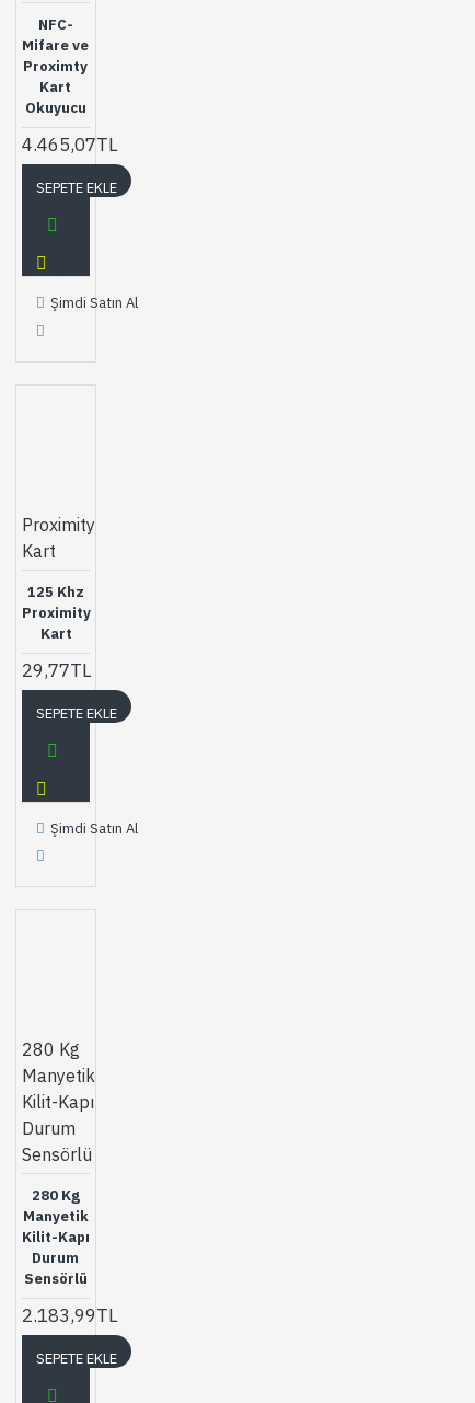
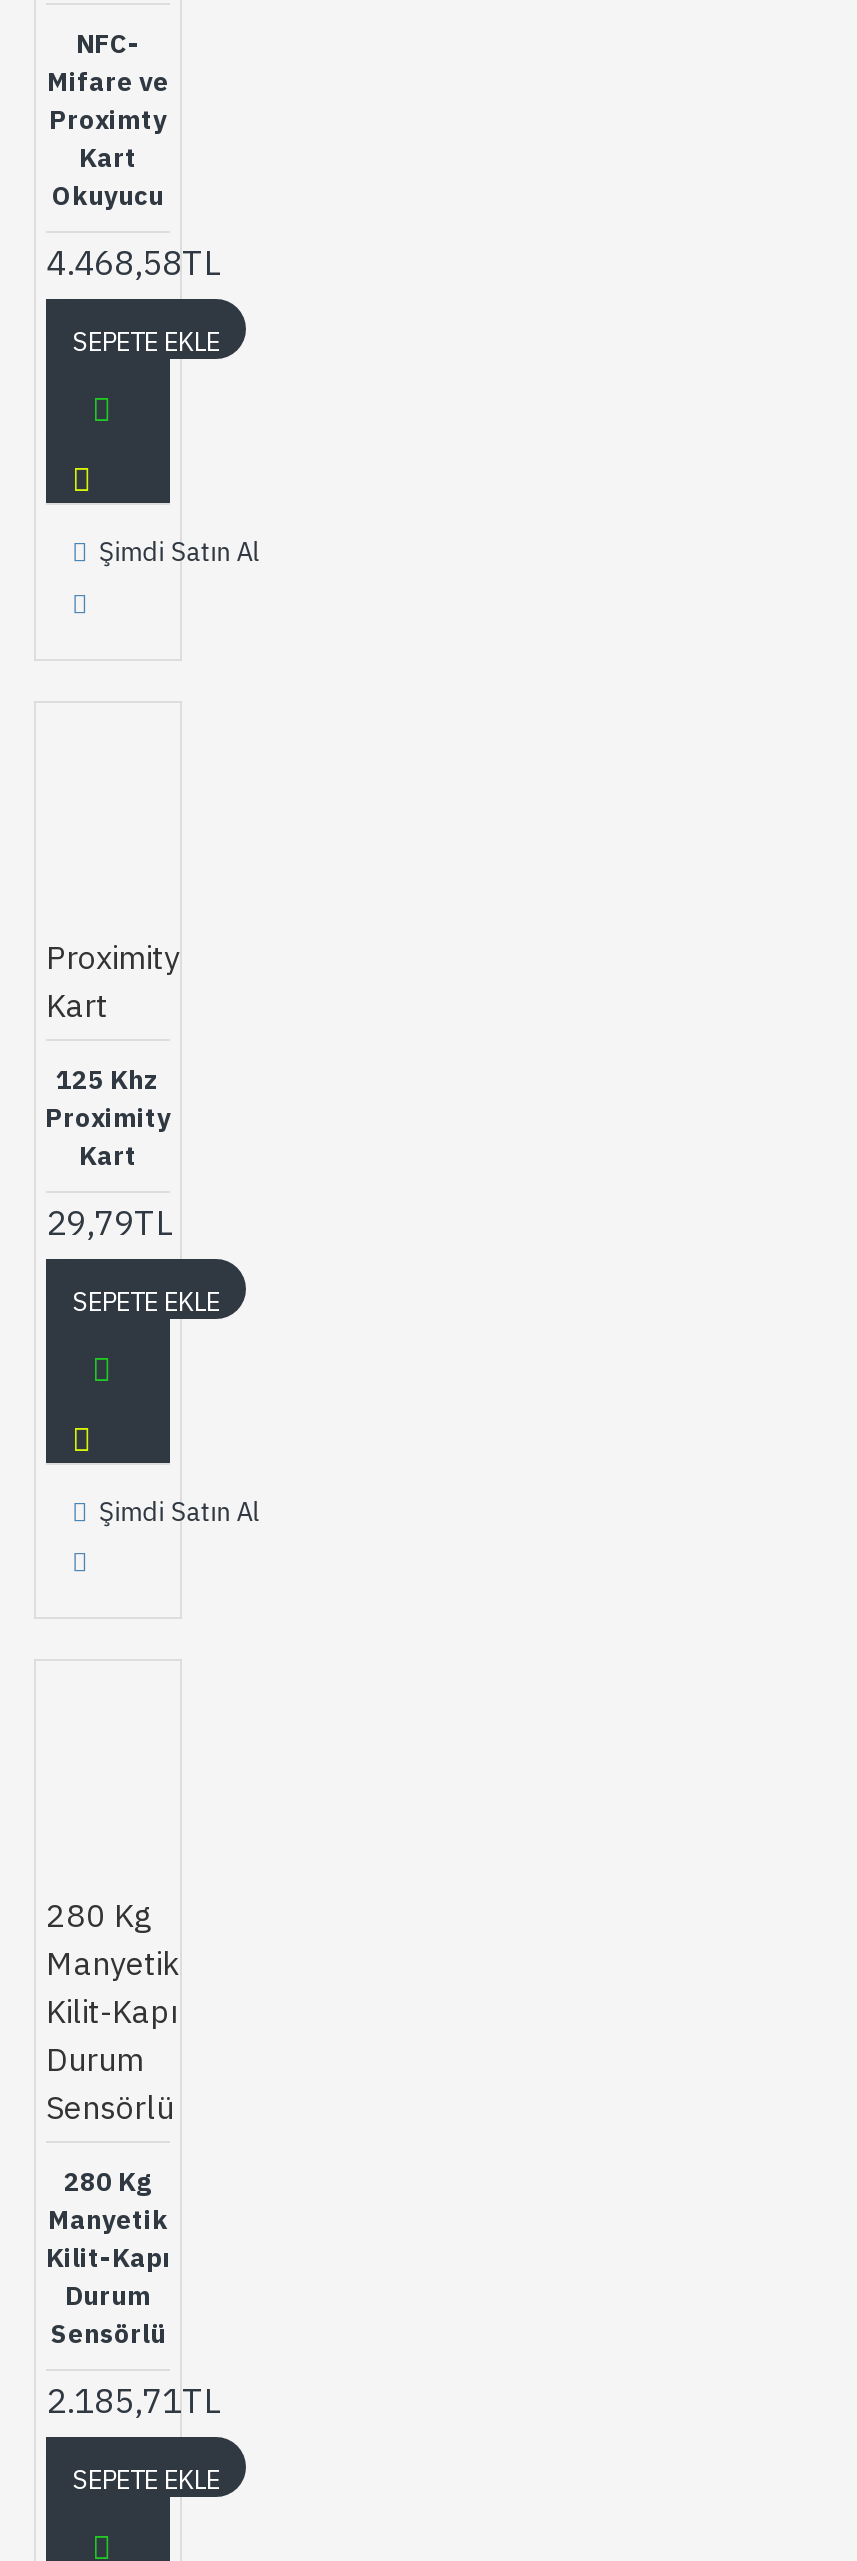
[22,133,118,157] 4.465,07TL -> [46,241,222,285] 4.468,58TL
[22,658,92,682] 29,77TL -> [46,1200,174,1244] 29,79TL
[22,1304,118,1328] 2.183,99TL -> [46,2380,222,2424] 2.185,71TL

